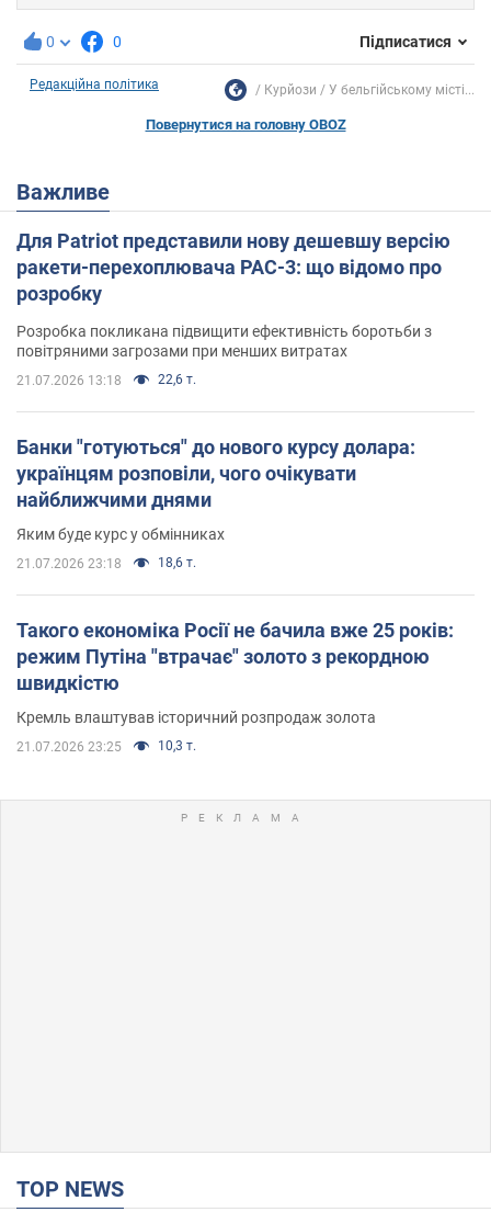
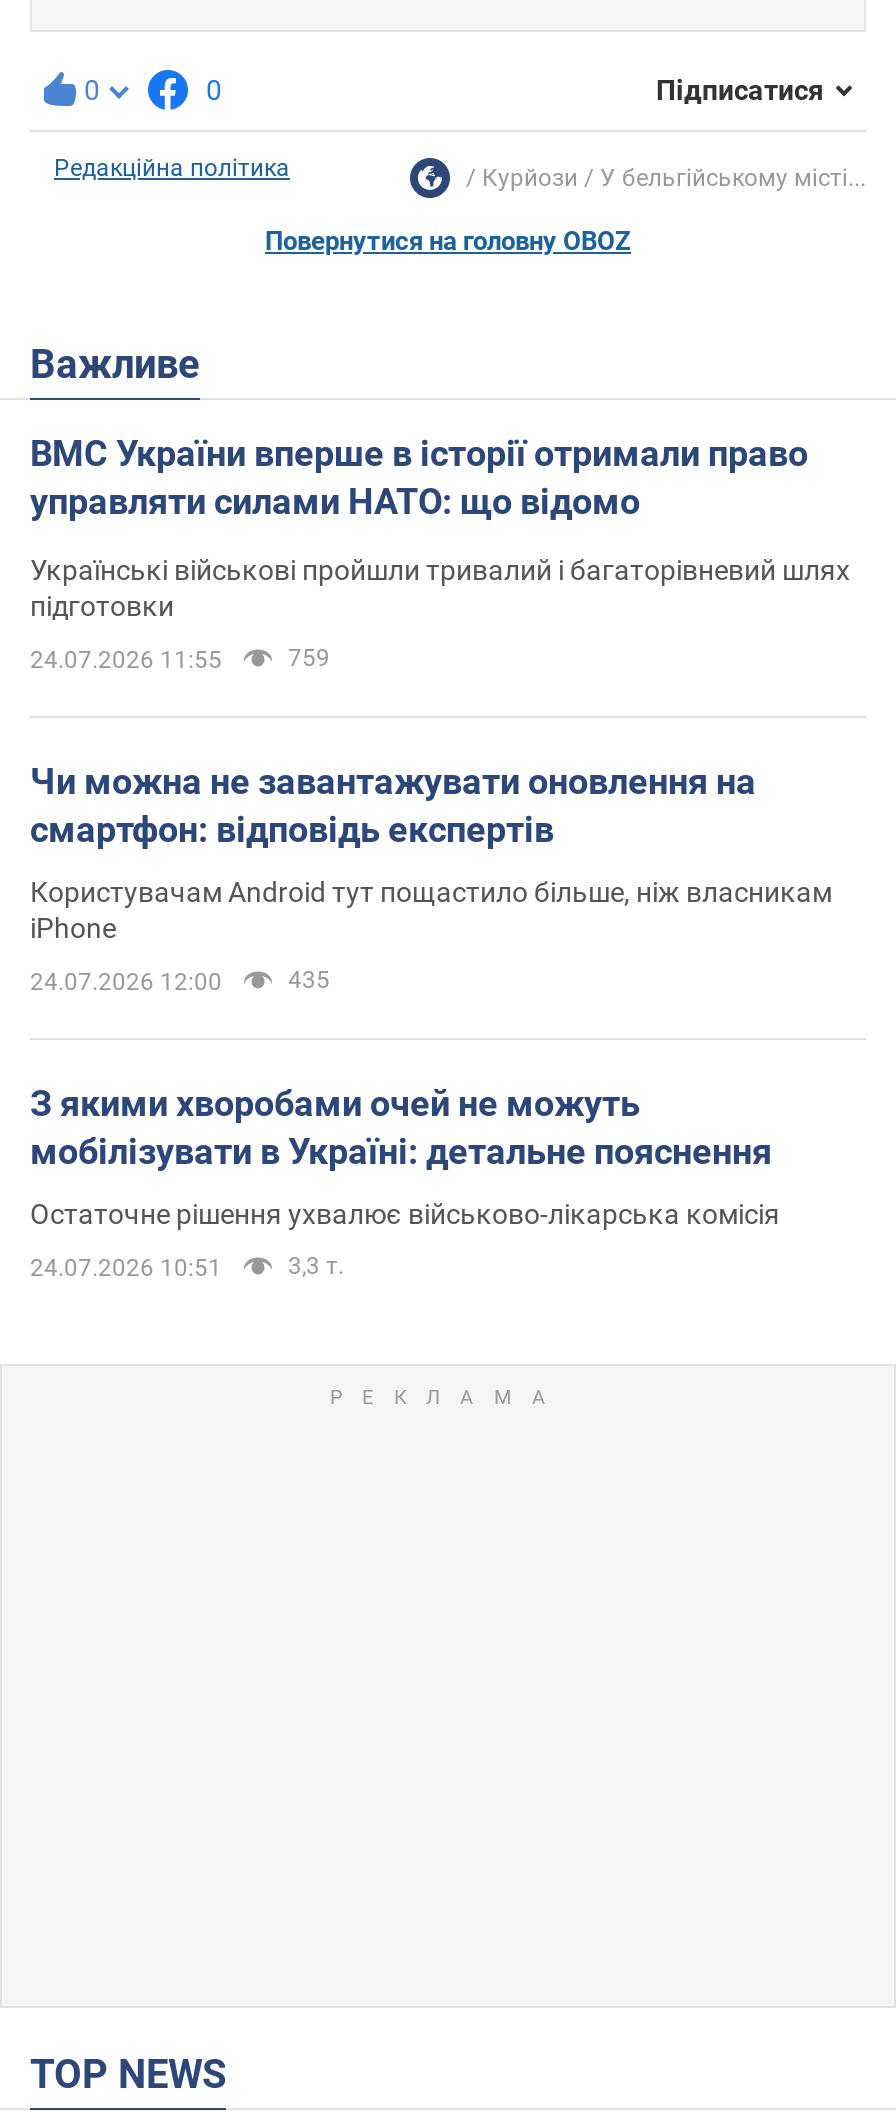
[16,229,450,305] Для Patriot представили нову дешевшу версію | ракети-перехоплювача PAC-3: що відомо про | розробку -> [30,431,808,521] ВМС України вперше в історії отримали право | управляти силами НАТО: що відомо
[16,322,432,359] Розробка покликана підвищити ефективність боротьби з | повітряними загрозами при менших витратах -> [30,553,850,621] Українські військові пройшли тривалий і багаторівневий шлях | підготовки
[16,371,196,388] 21.07.2026 13:18 | 22,6 т. -> [30,643,330,673] 24.07.2026 11:55 | 759
[16,435,415,511] Банки "готуються" до нового курсу долара: | українцям розповіли, чого очікувати | найближчими днями -> [30,759,756,849] Чи можна не завантажувати оновлення на | смартфон: відповідь експертів
[16,525,225,543] Яким буде курс у обмінниках -> [30,875,832,943] Користувачам Android тут пощастило більше, ніж власникам | iPhone
[16,555,196,571] 21.07.2026 23:18 | 18,6 т. -> [30,965,330,995] 24.07.2026 12:00 | 435
[16,618,454,694] Такого економіка Росії не бачила вже 25 років: | режим Путіна "втрачає" золото з рекордною | швидкістю -> [30,1081,772,1171] З якими хворобами очей не можуть | мобілізувати в Україні: детальне пояснення
[16,708,376,726] Кремль влаштував історичний розпродаж золота -> [30,1197,780,1229] Остаточне рішення ухвалює військово-лікарська комісія
[16,738,196,754] 21.07.2026 23:25 | 10,3 т. -> [30,1251,344,1281] 24.07.2026 10:51 | 3,3 т.

